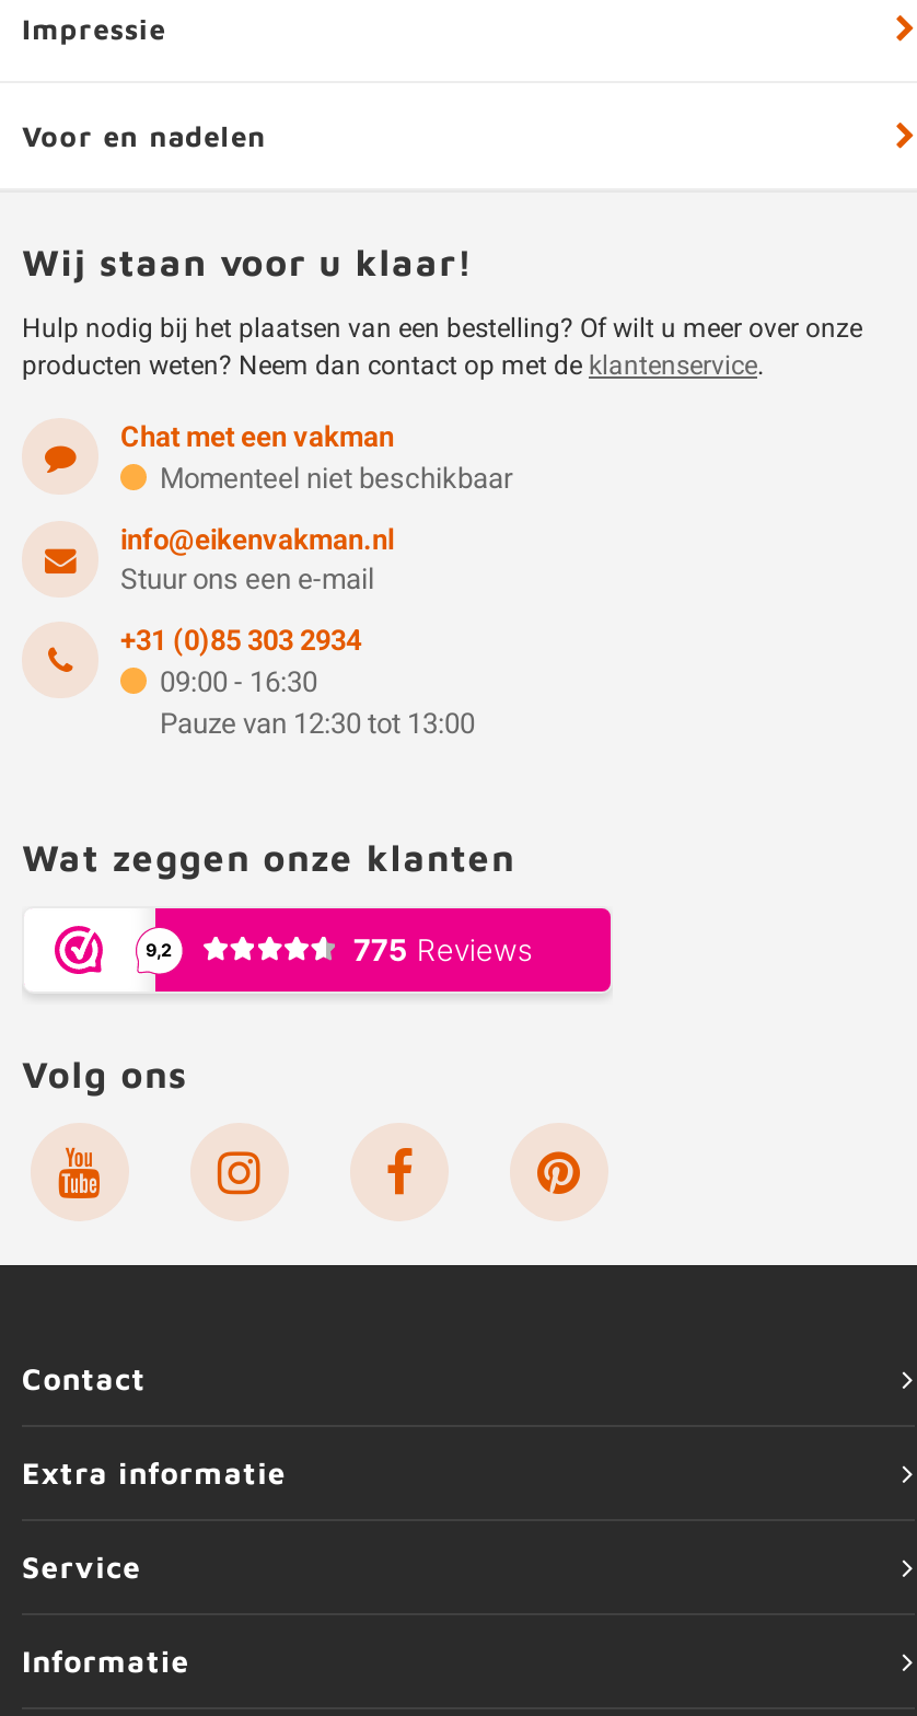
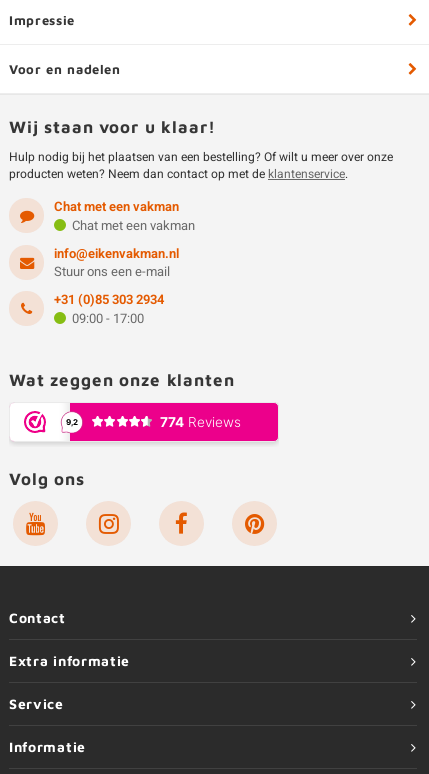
[160,459,512,500] Momenteel niet beschikbaar -> [72,216,195,235] Chat met een vakman
[160,662,475,745] 09:00 - 16:30 | Pauze van 12:30 tot 13:00 -> [72,309,144,328] 09:00 - 17:00

